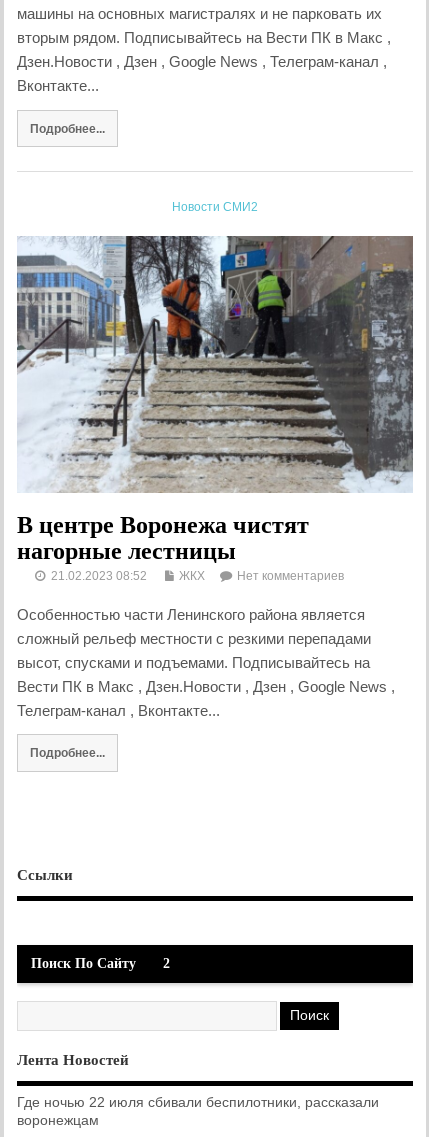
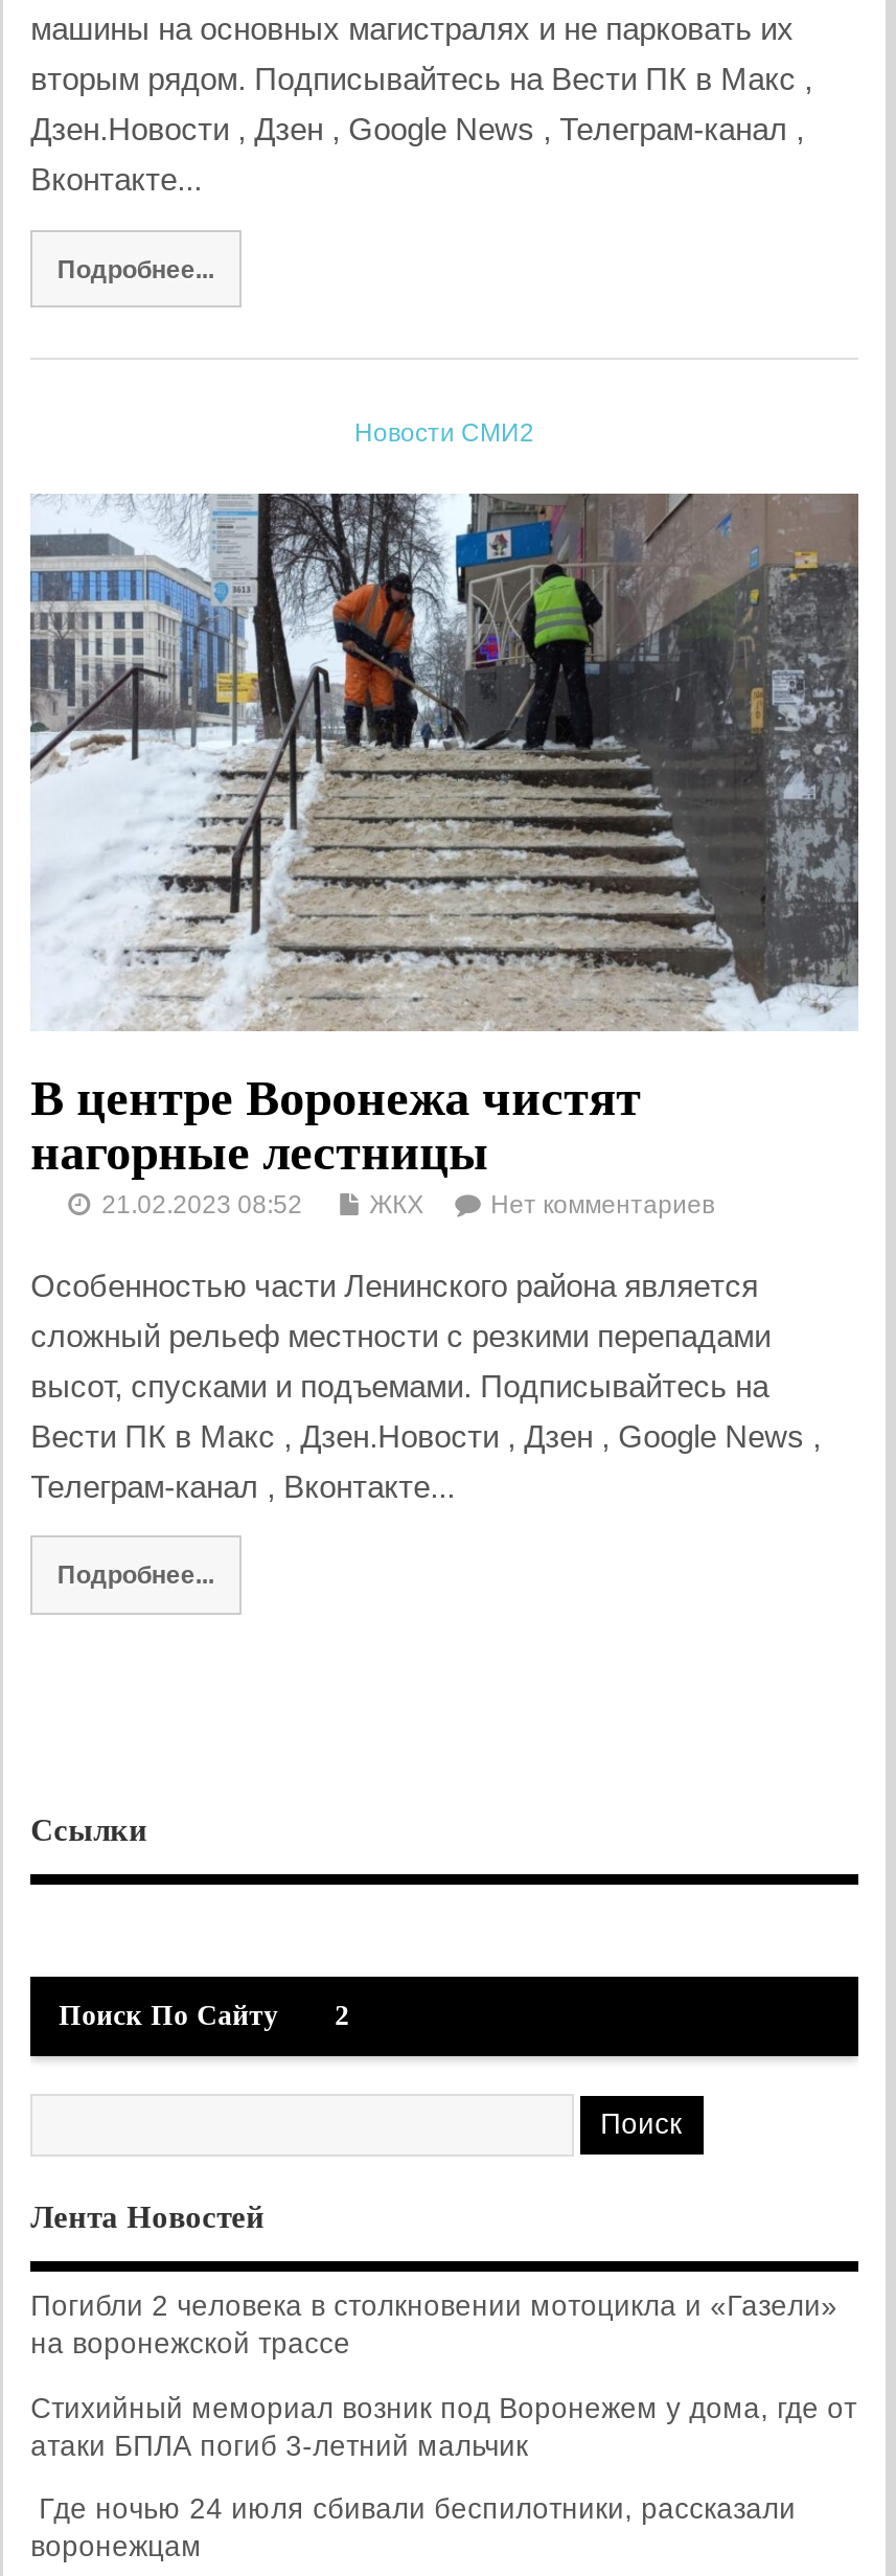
[17,1095,379,1110] Где ночью 22 июля сбивали беспилотники, рассказали -> [31,2291,856,2524] Погибли 2 человека в столкновении мотоцикла и «Газели» | на воронежской трассе | Стихийный мемориал возник под Воронежем у дома, где от | атаки БПЛА погиб 3-летний мальчик | Где ночью 24 июля сбивали беспилотники, рассказали

